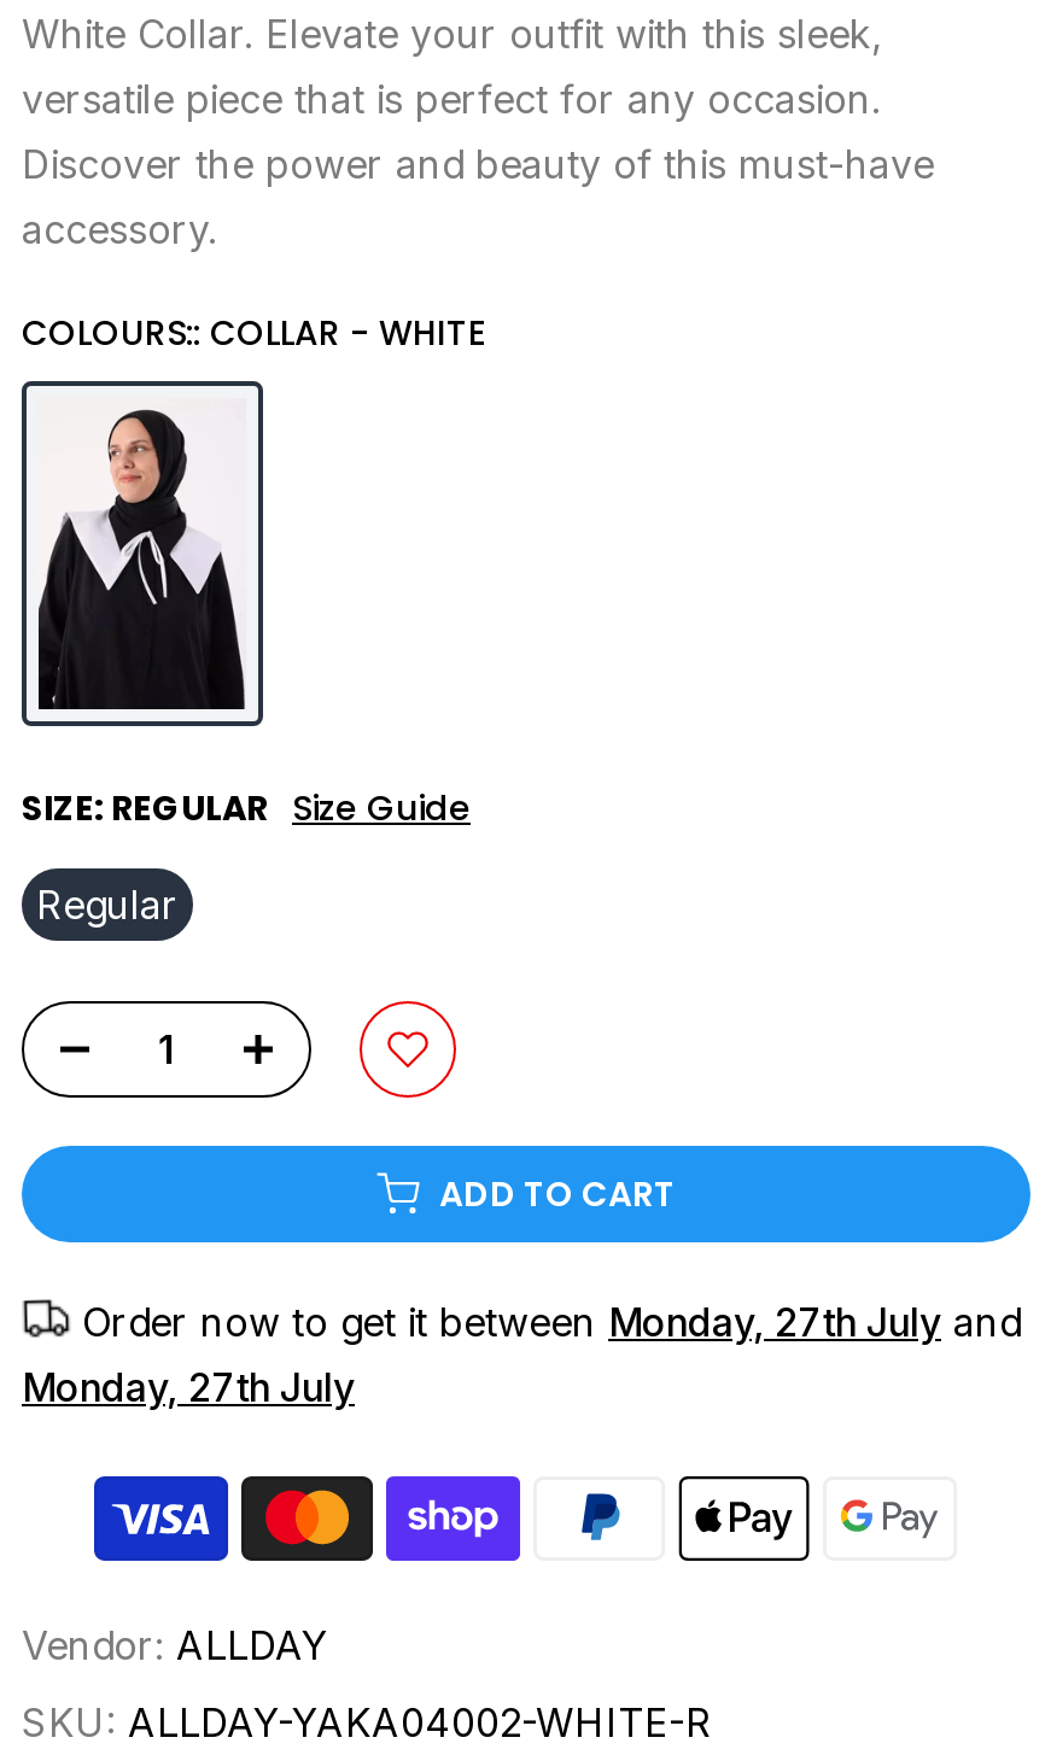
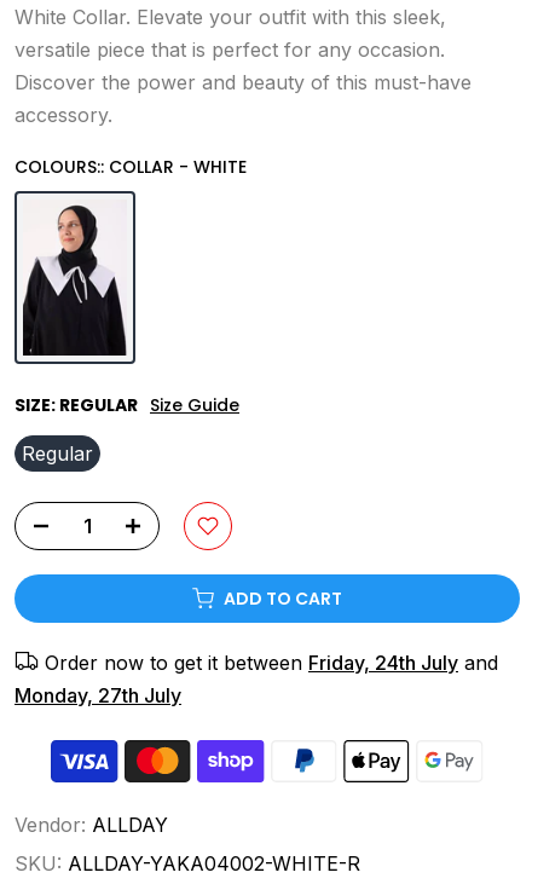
[82,1298,1021,1346] Order now to get it between Monday, 27th July and -> [45,651,498,675] Order now to get it between Friday, 24th July and

